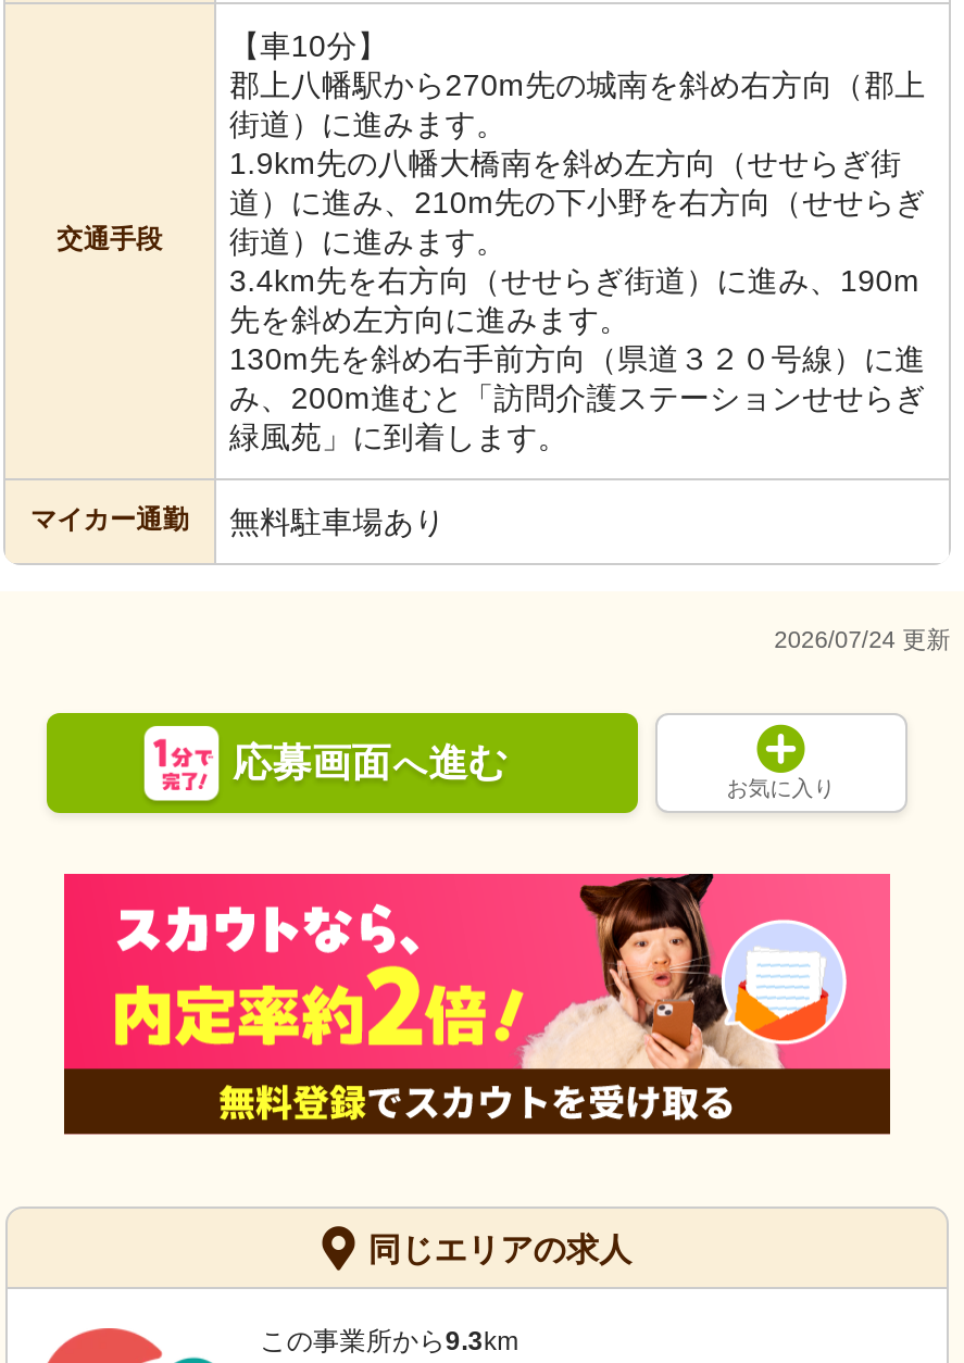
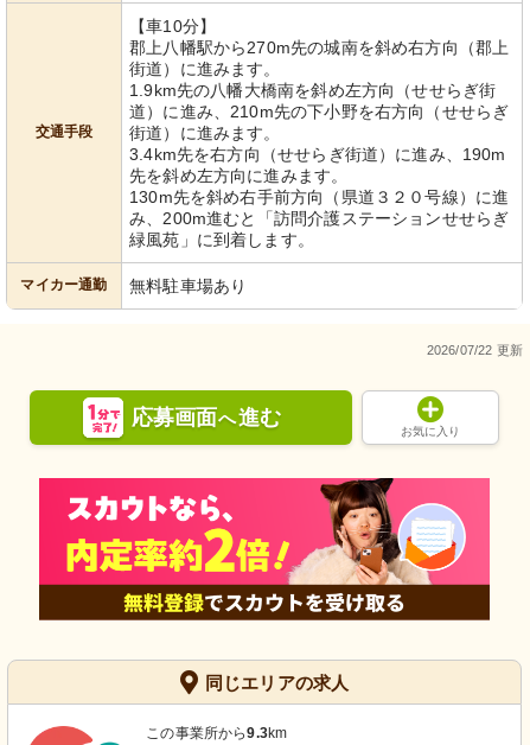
[774,627,951,653] 2026/07/24 更新 -> [426,343,523,357] 2026/07/22 更新

